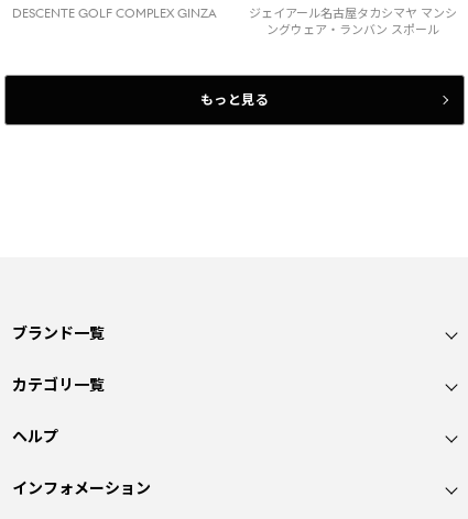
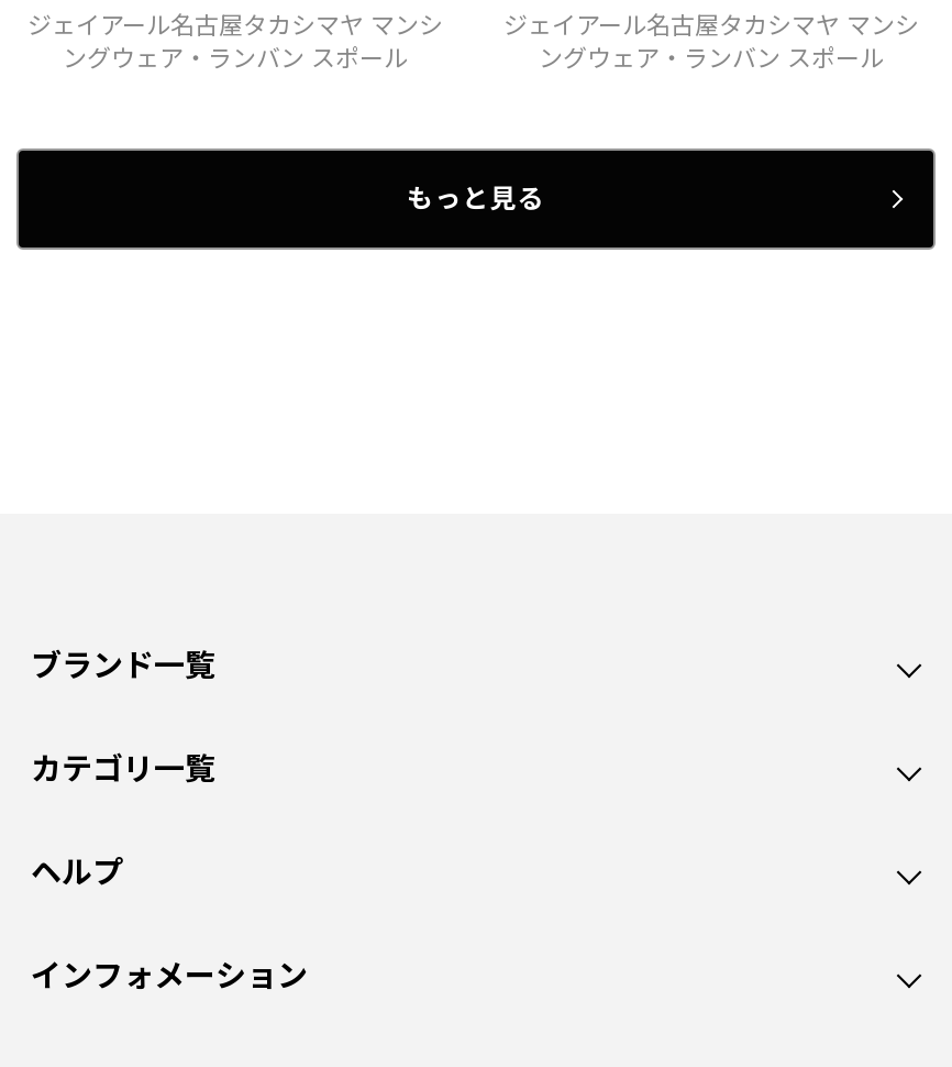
[12,6,216,21] DESCENTE GOLF COMPLEX GINZA -> [27,10,443,74] ジェイアール名古屋タカシマヤ マンシ | ングウェア・ランバン スポール

